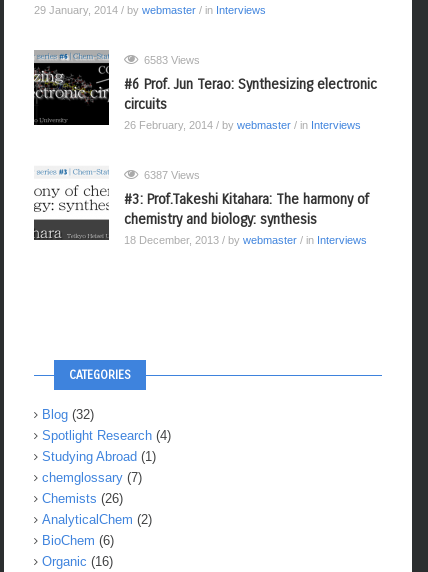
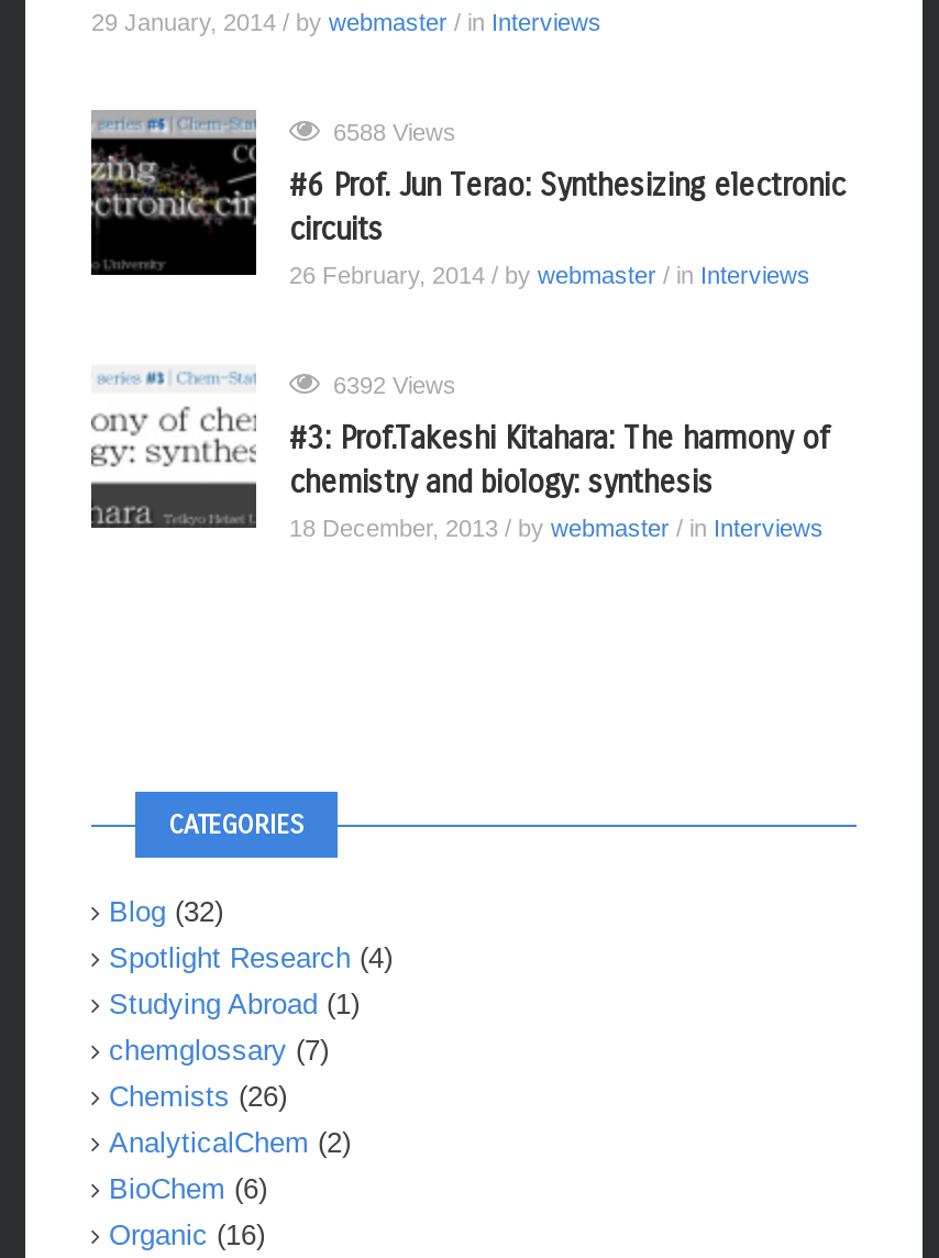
[141,53,200,65] 6583 Views -> [327,118,456,144] 6588 Views
[141,168,200,180] 6387 Views -> [327,371,456,397] 6392 Views

